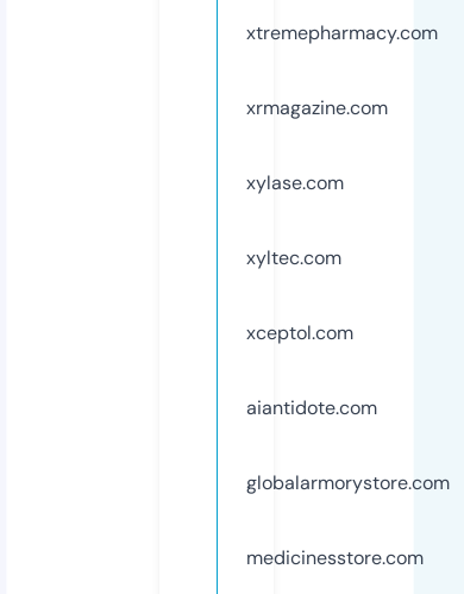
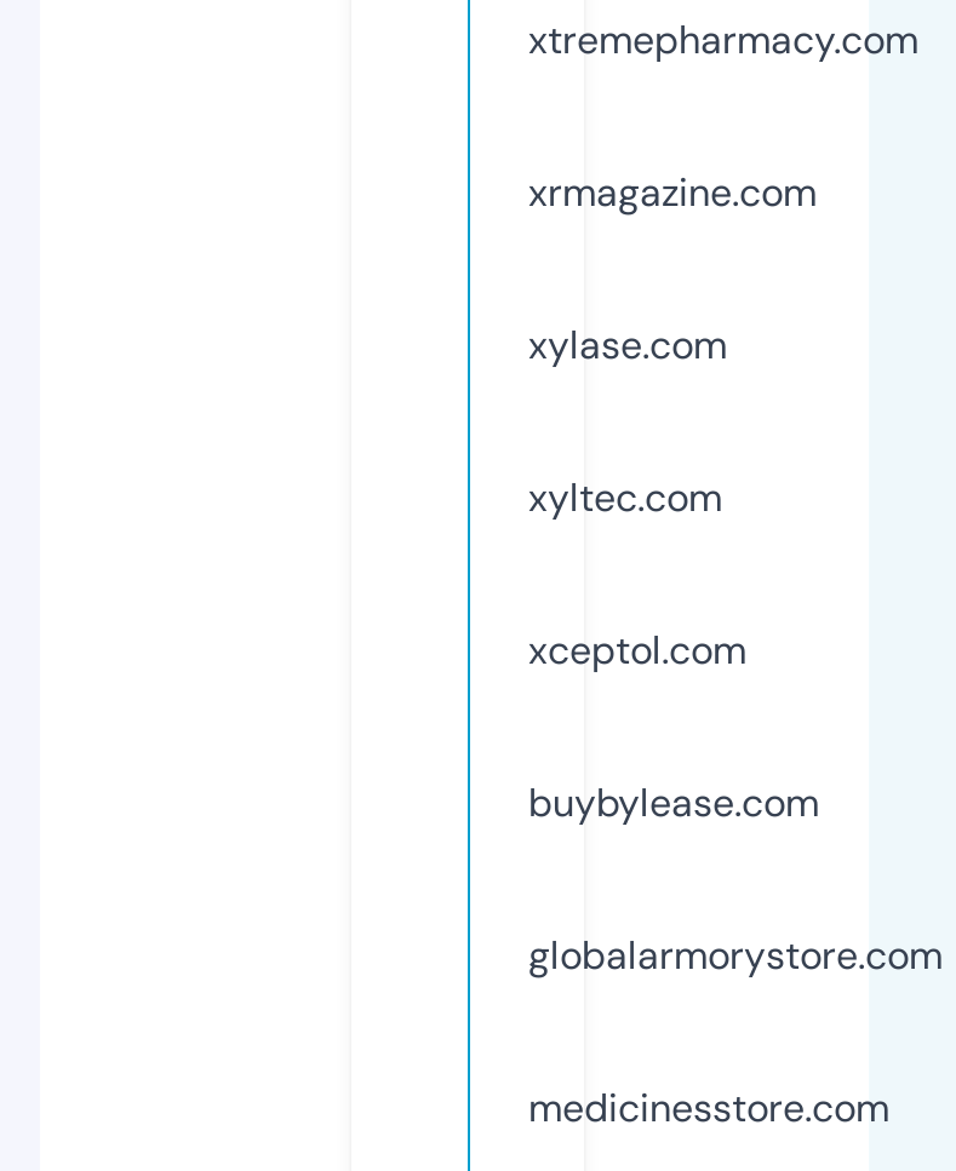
[246,395,377,420] aiantidote.com -> [528,777,819,828] buybylease.com

